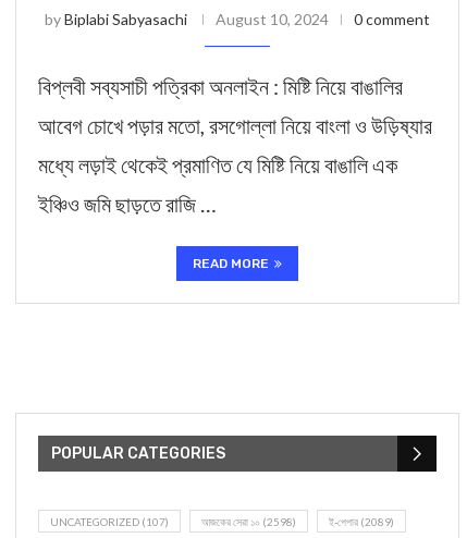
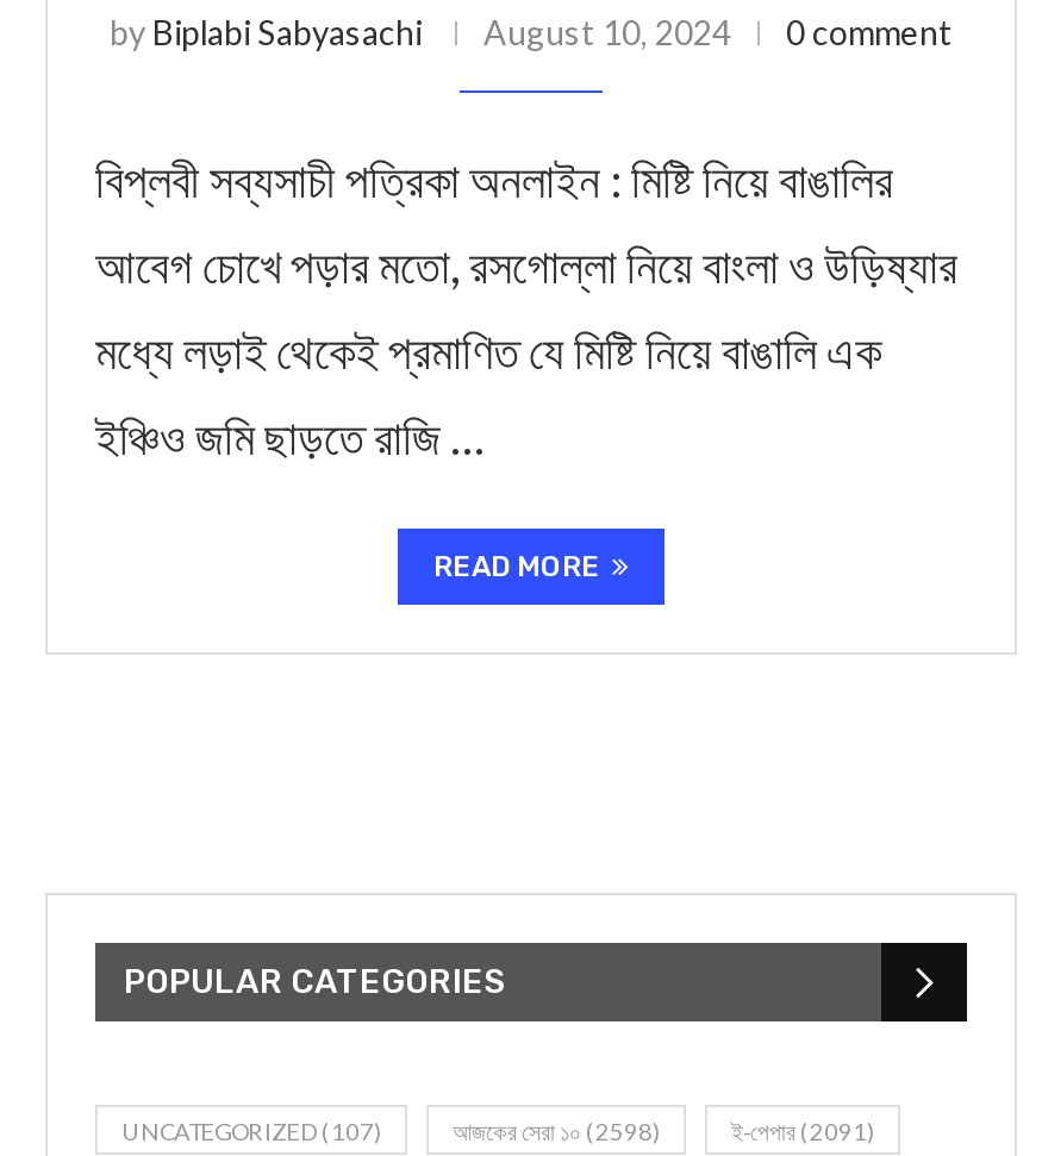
[329,515,394,528] ই-পেপার (2089) -> [731,1117,874,1145] ই-পেপার (2091)

